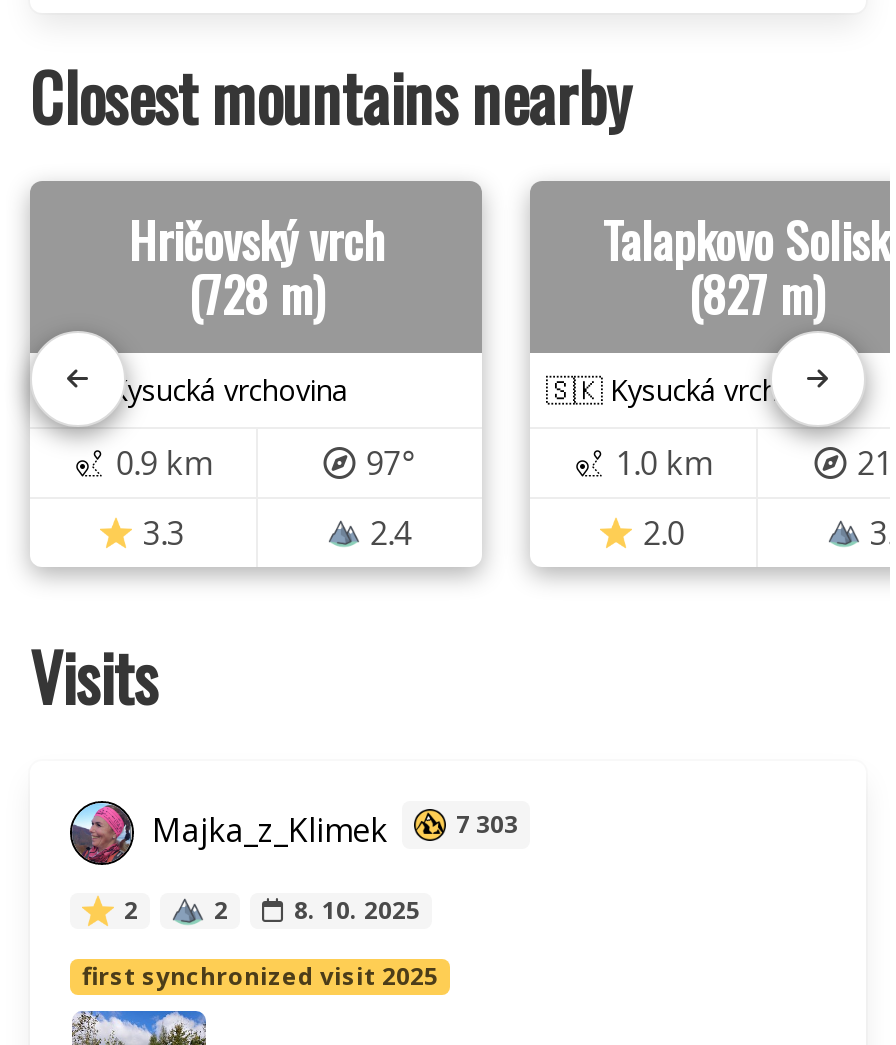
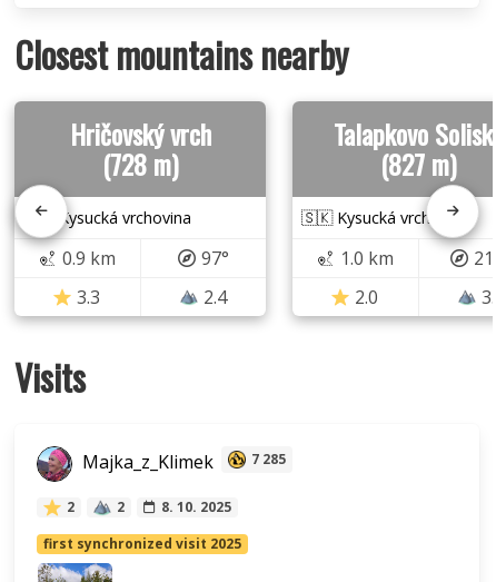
[144,808,518,852] Majka_z_Klimek 7 303 -> [78,450,286,475] Majka_z_Klimek 7 285

